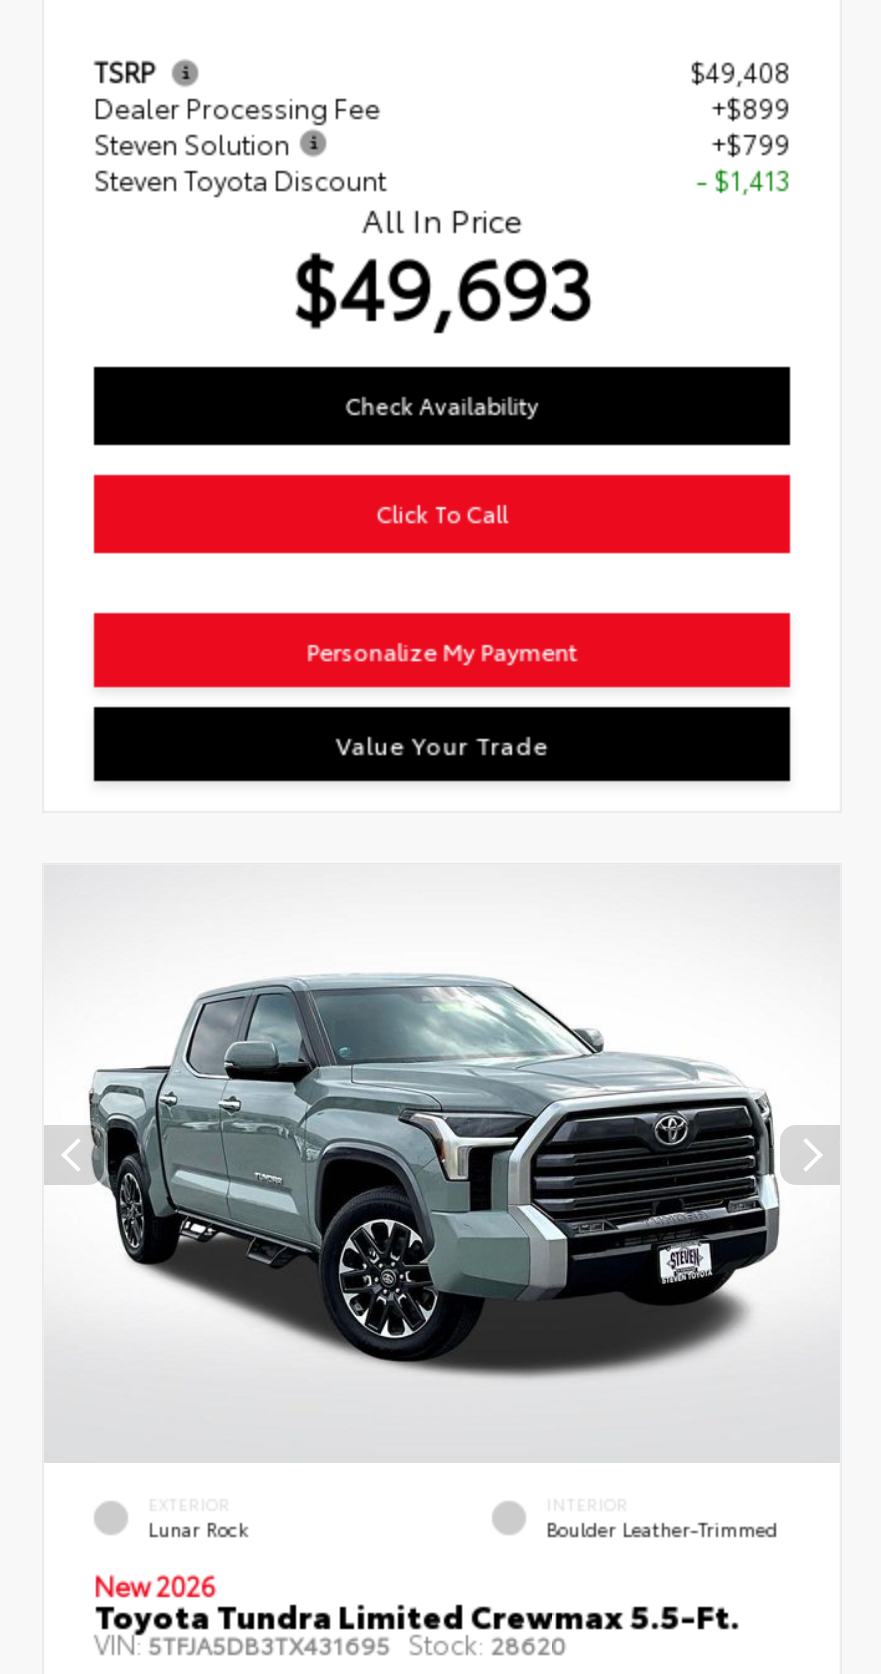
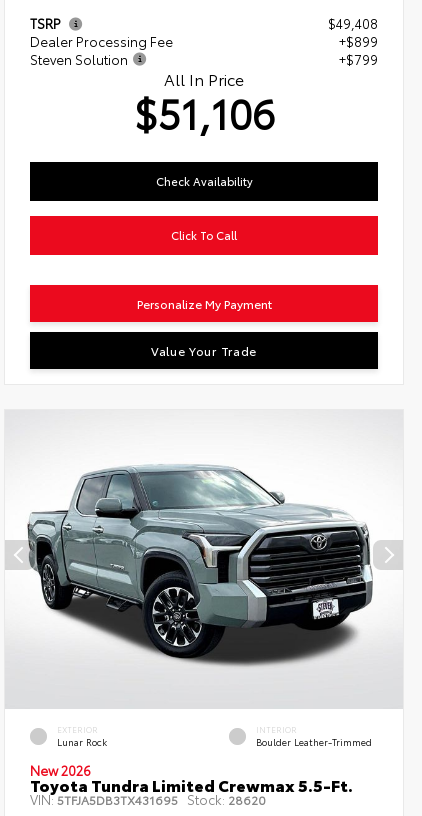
[94,160,790,196] Steven Toyota Discount | - $1,413 -> none
[291,226,593,340] $49,693 -> [133,82,274,139] $51,106

